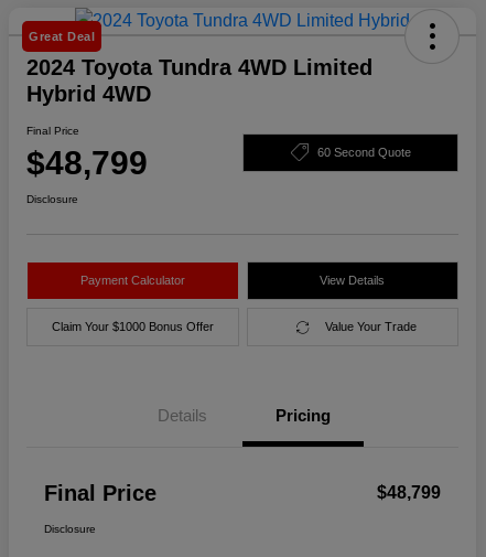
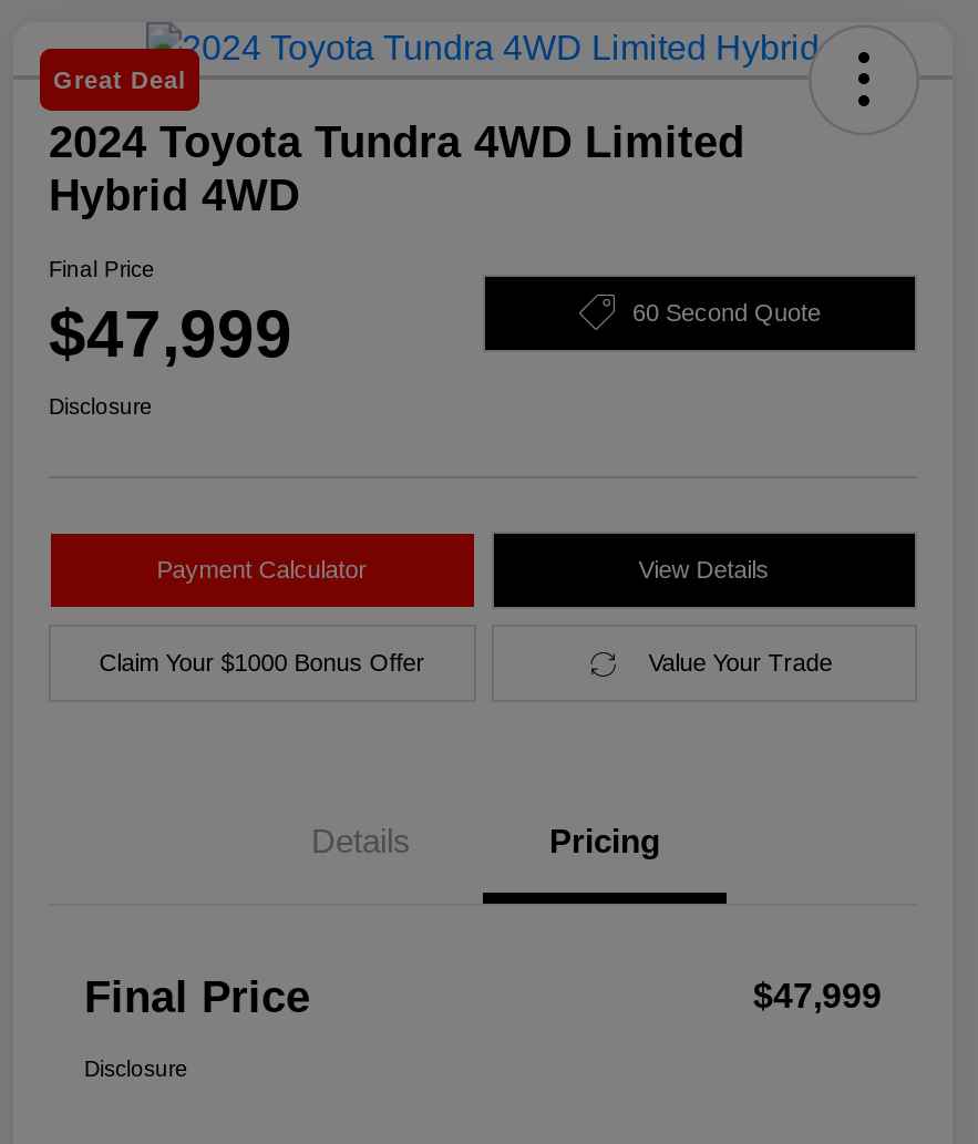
[26,145,148,181] $48,799 -> [49,297,292,370] $47,999
[377,483,441,502] $48,799 -> [753,977,882,1015] $47,999

